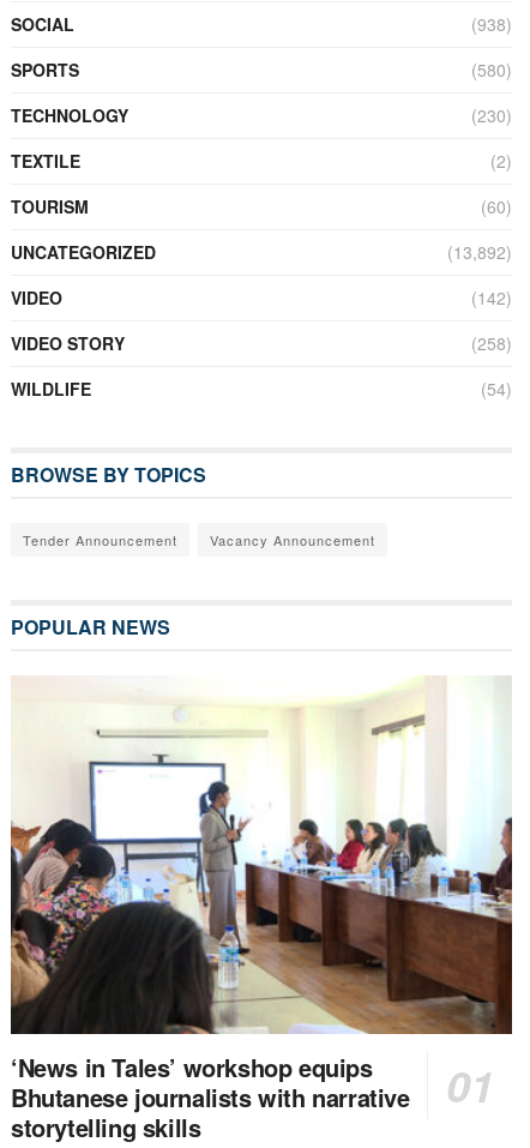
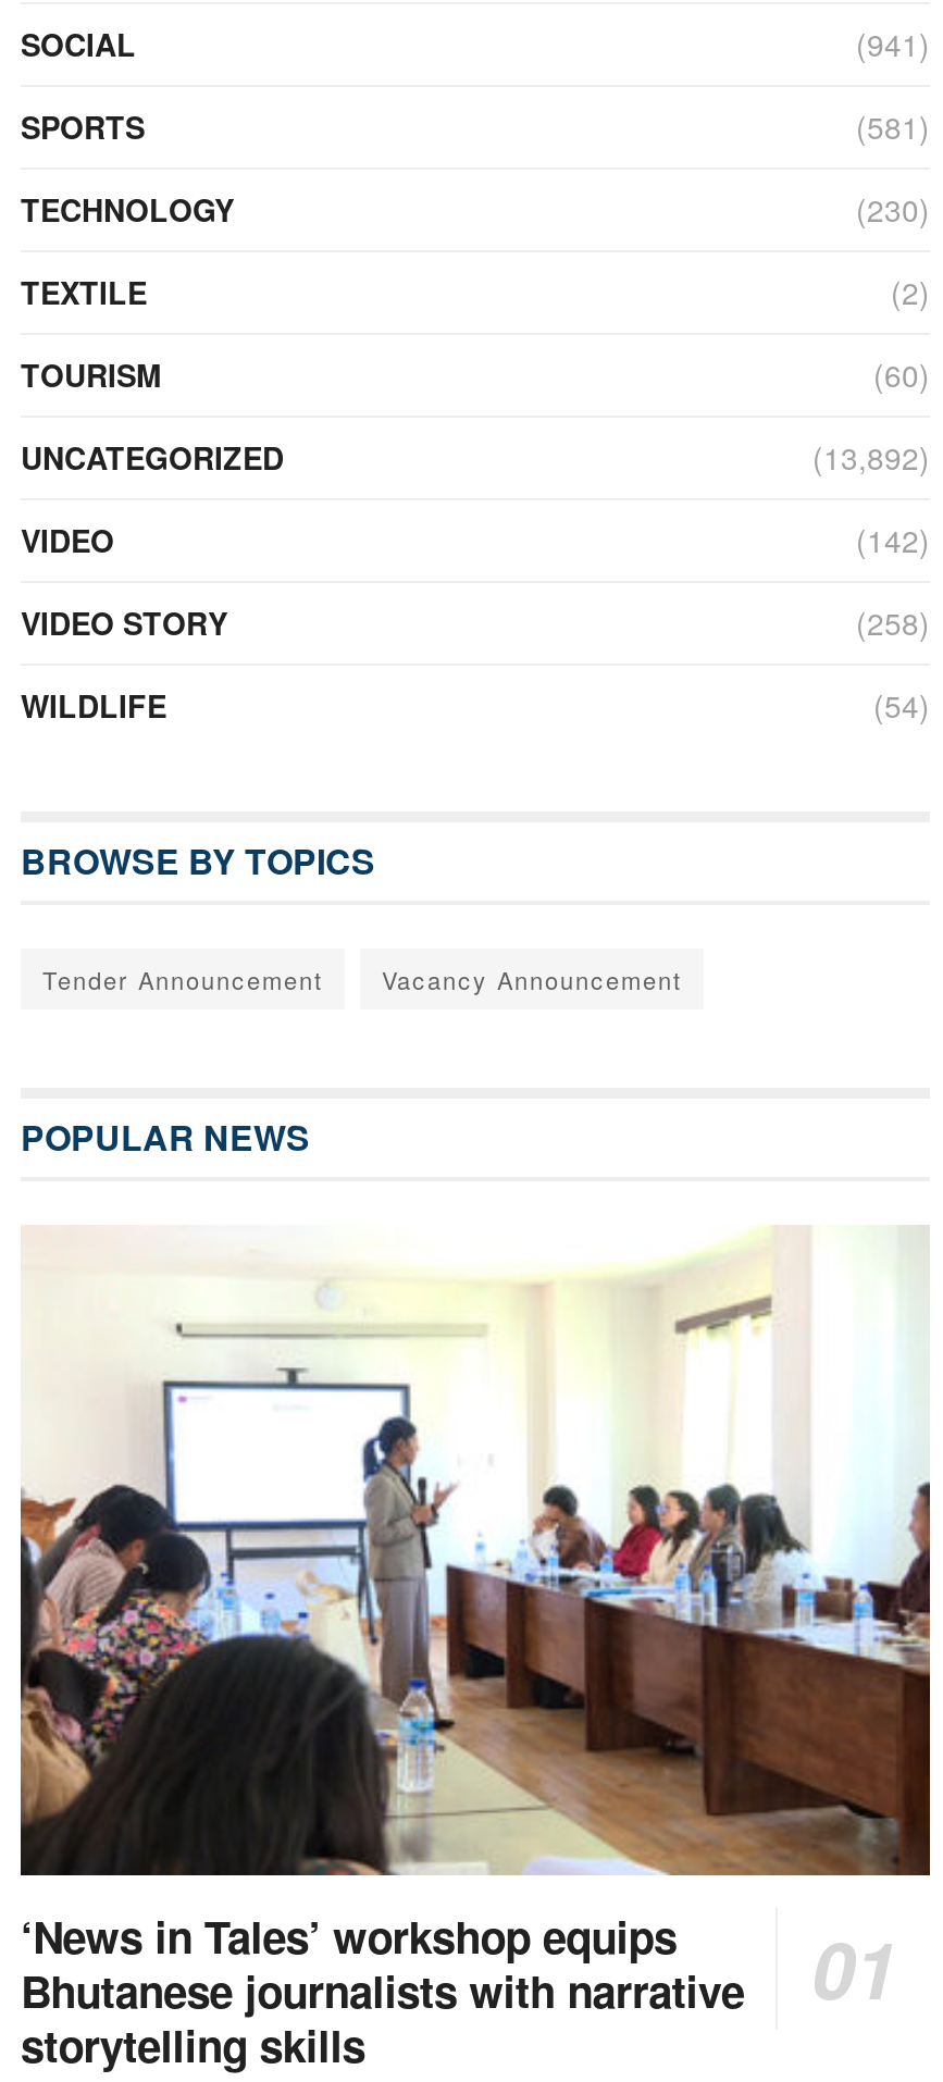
[471,12,512,36] (938) -> [856,22,930,65] (941)
[471,57,512,81] (580) -> [856,104,930,148] (581)

